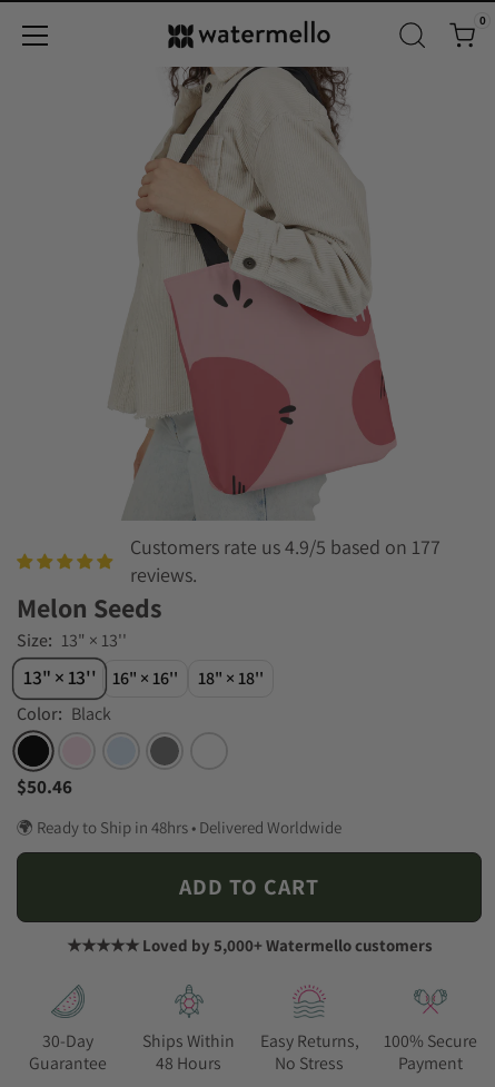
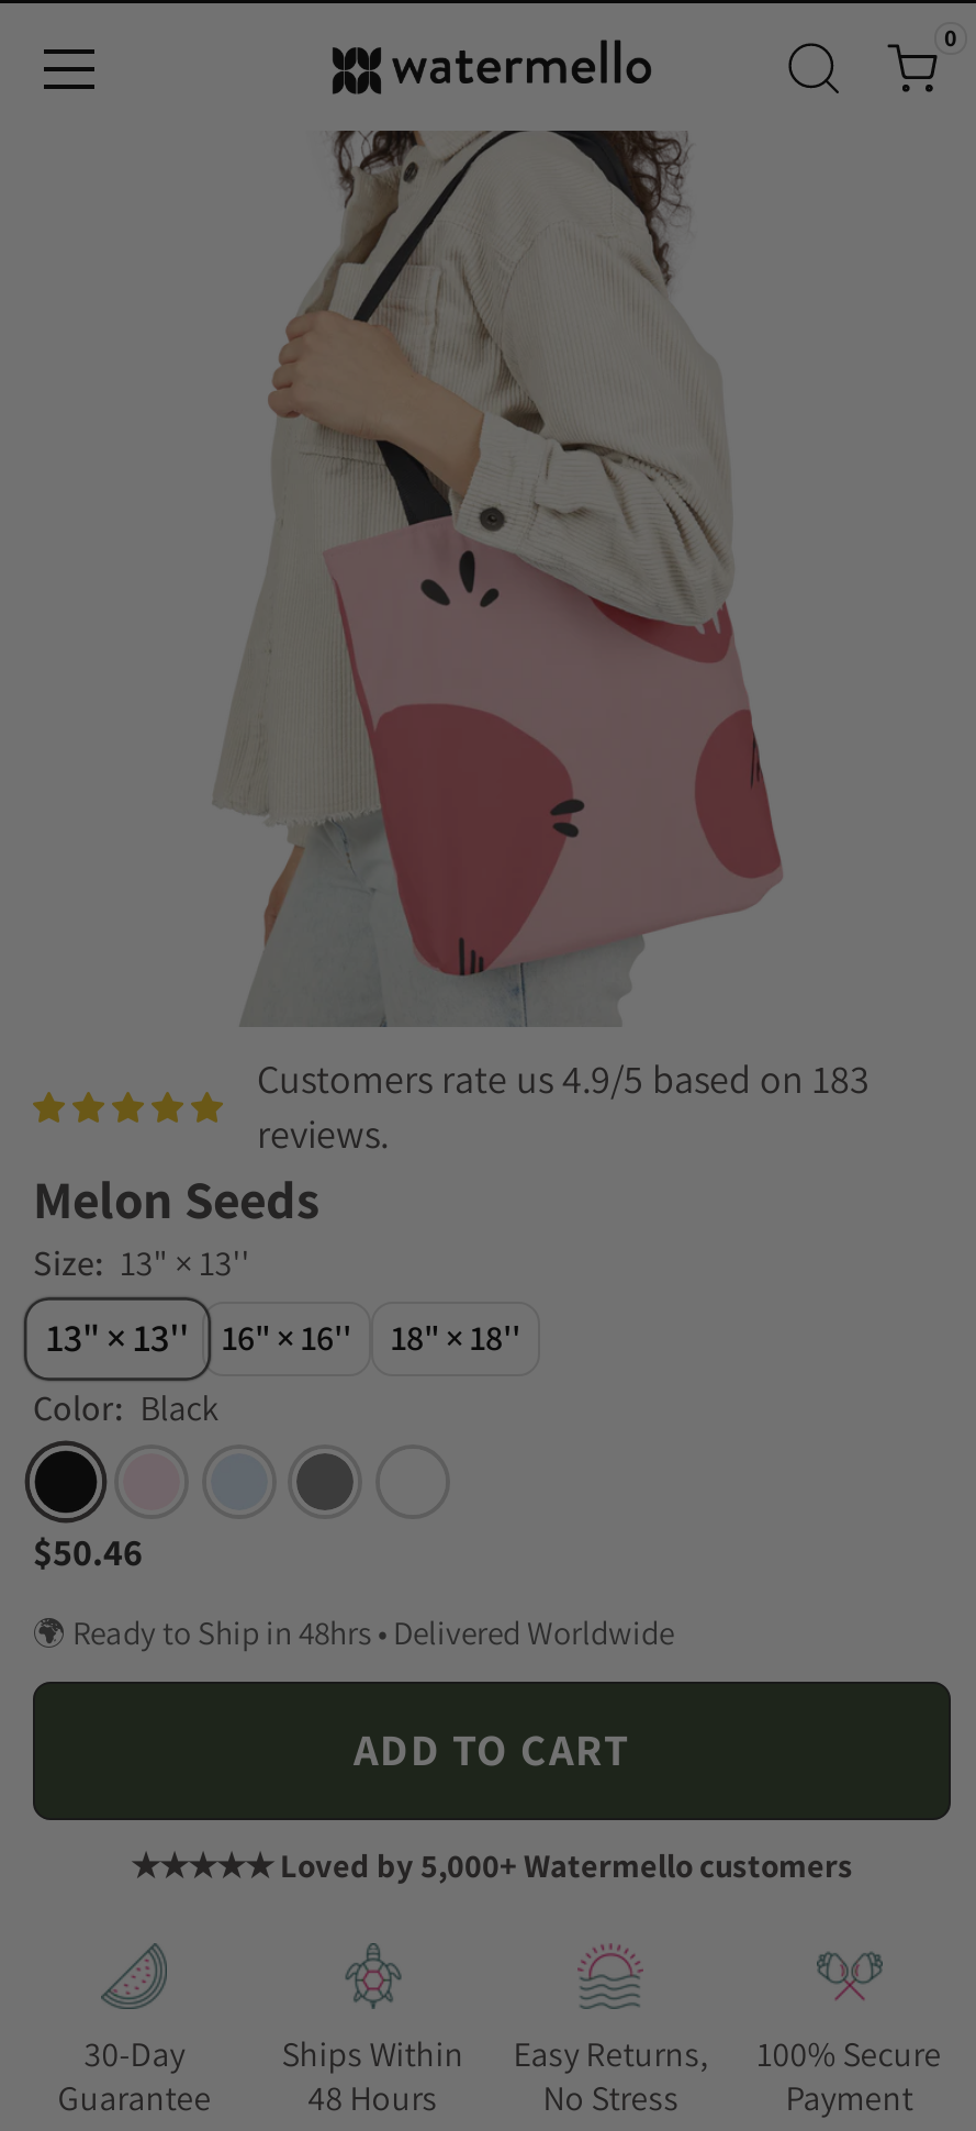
[130,534,440,559] Customers rate us 4.9/5 based on 177 -> [257,1053,870,1103] Customers rate us 4.9/5 based on 183

